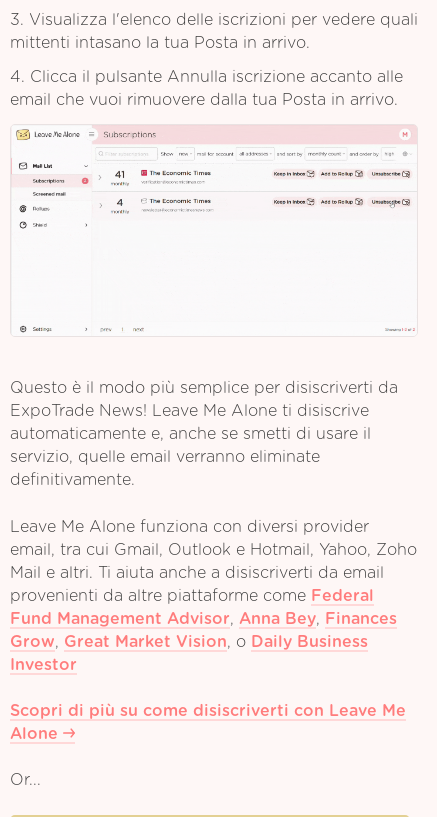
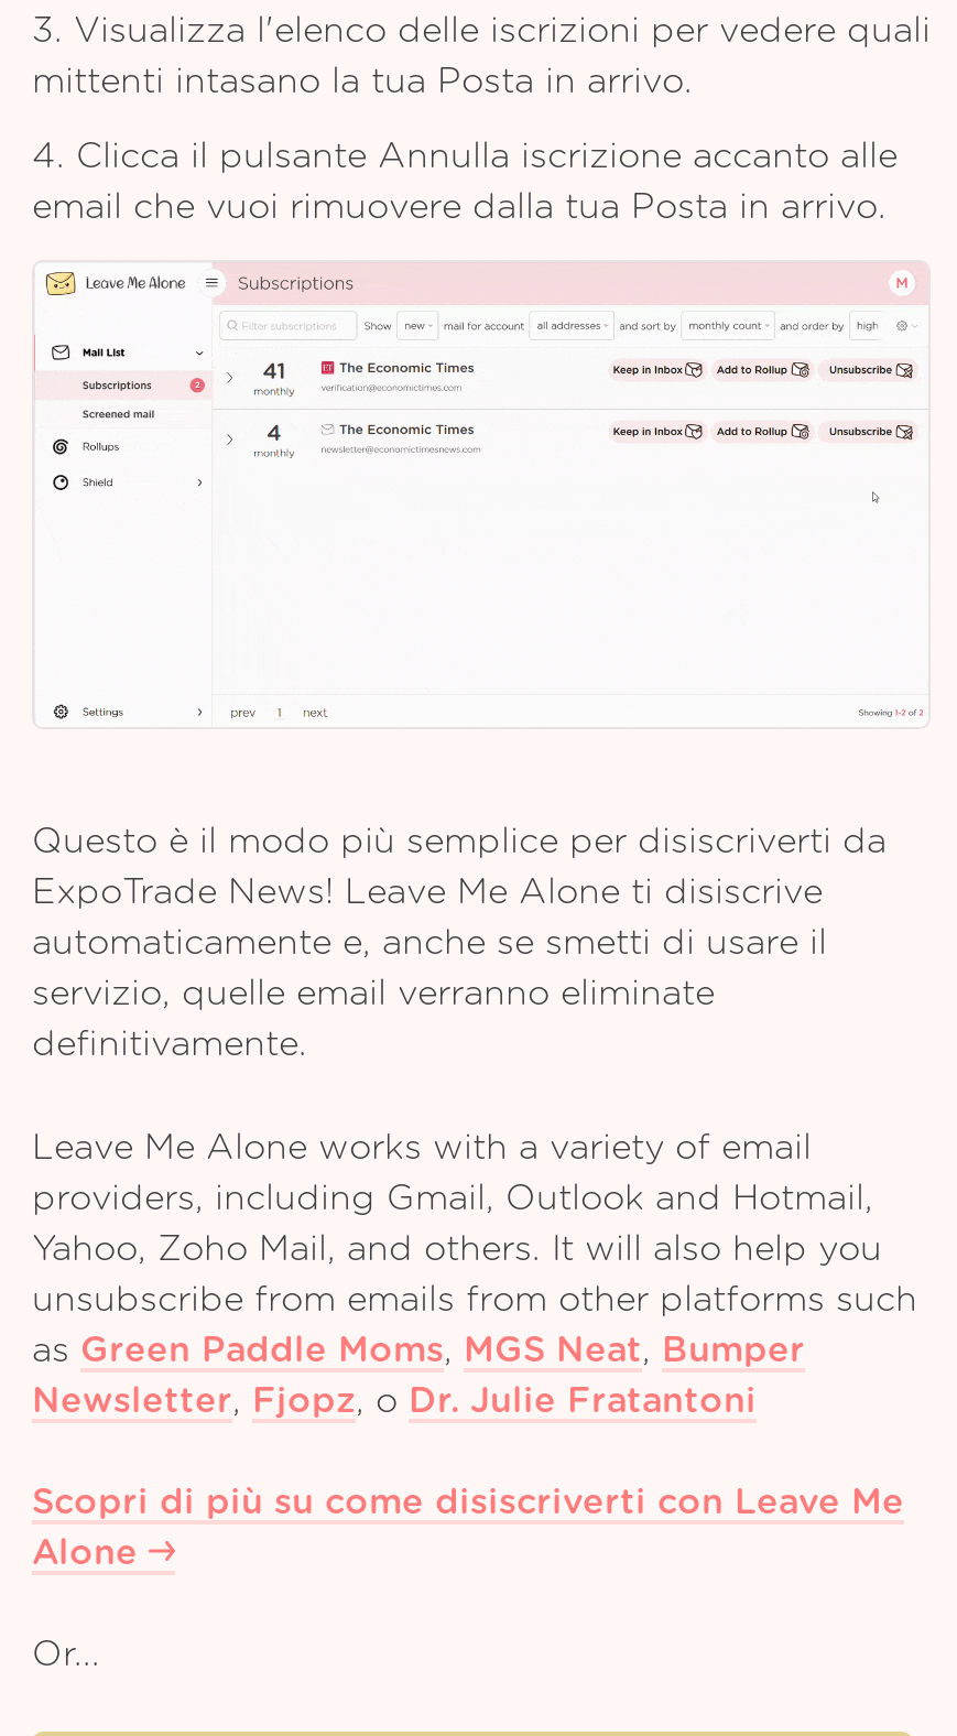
[10,519,417,673] Leave Me Alone funziona con diversi provider | email, tra cui Gmail, Outlook e Hotmail, Yahoo, Zoho | Mail e altri. Ti aiuta anche a disiscriverti da email | provenienti da altre piattaforme come Federal | Fund Management Advisor, Anna Bey, Finances | Grow, Great Market Vision, o Daily Business | Investor -> [32,1129,917,1418] Leave Me Alone works with a variety of email | providers, including Gmail, Outlook and Hotmail, | Yahoo, Zoho Mail, and others. It will also help you | unsubscribe from emails from other platforms such | as Green Paddle Moms, MGS Neat, Bumper | Newsletter, Fjopz, o Dr. Julie Fratantoni

